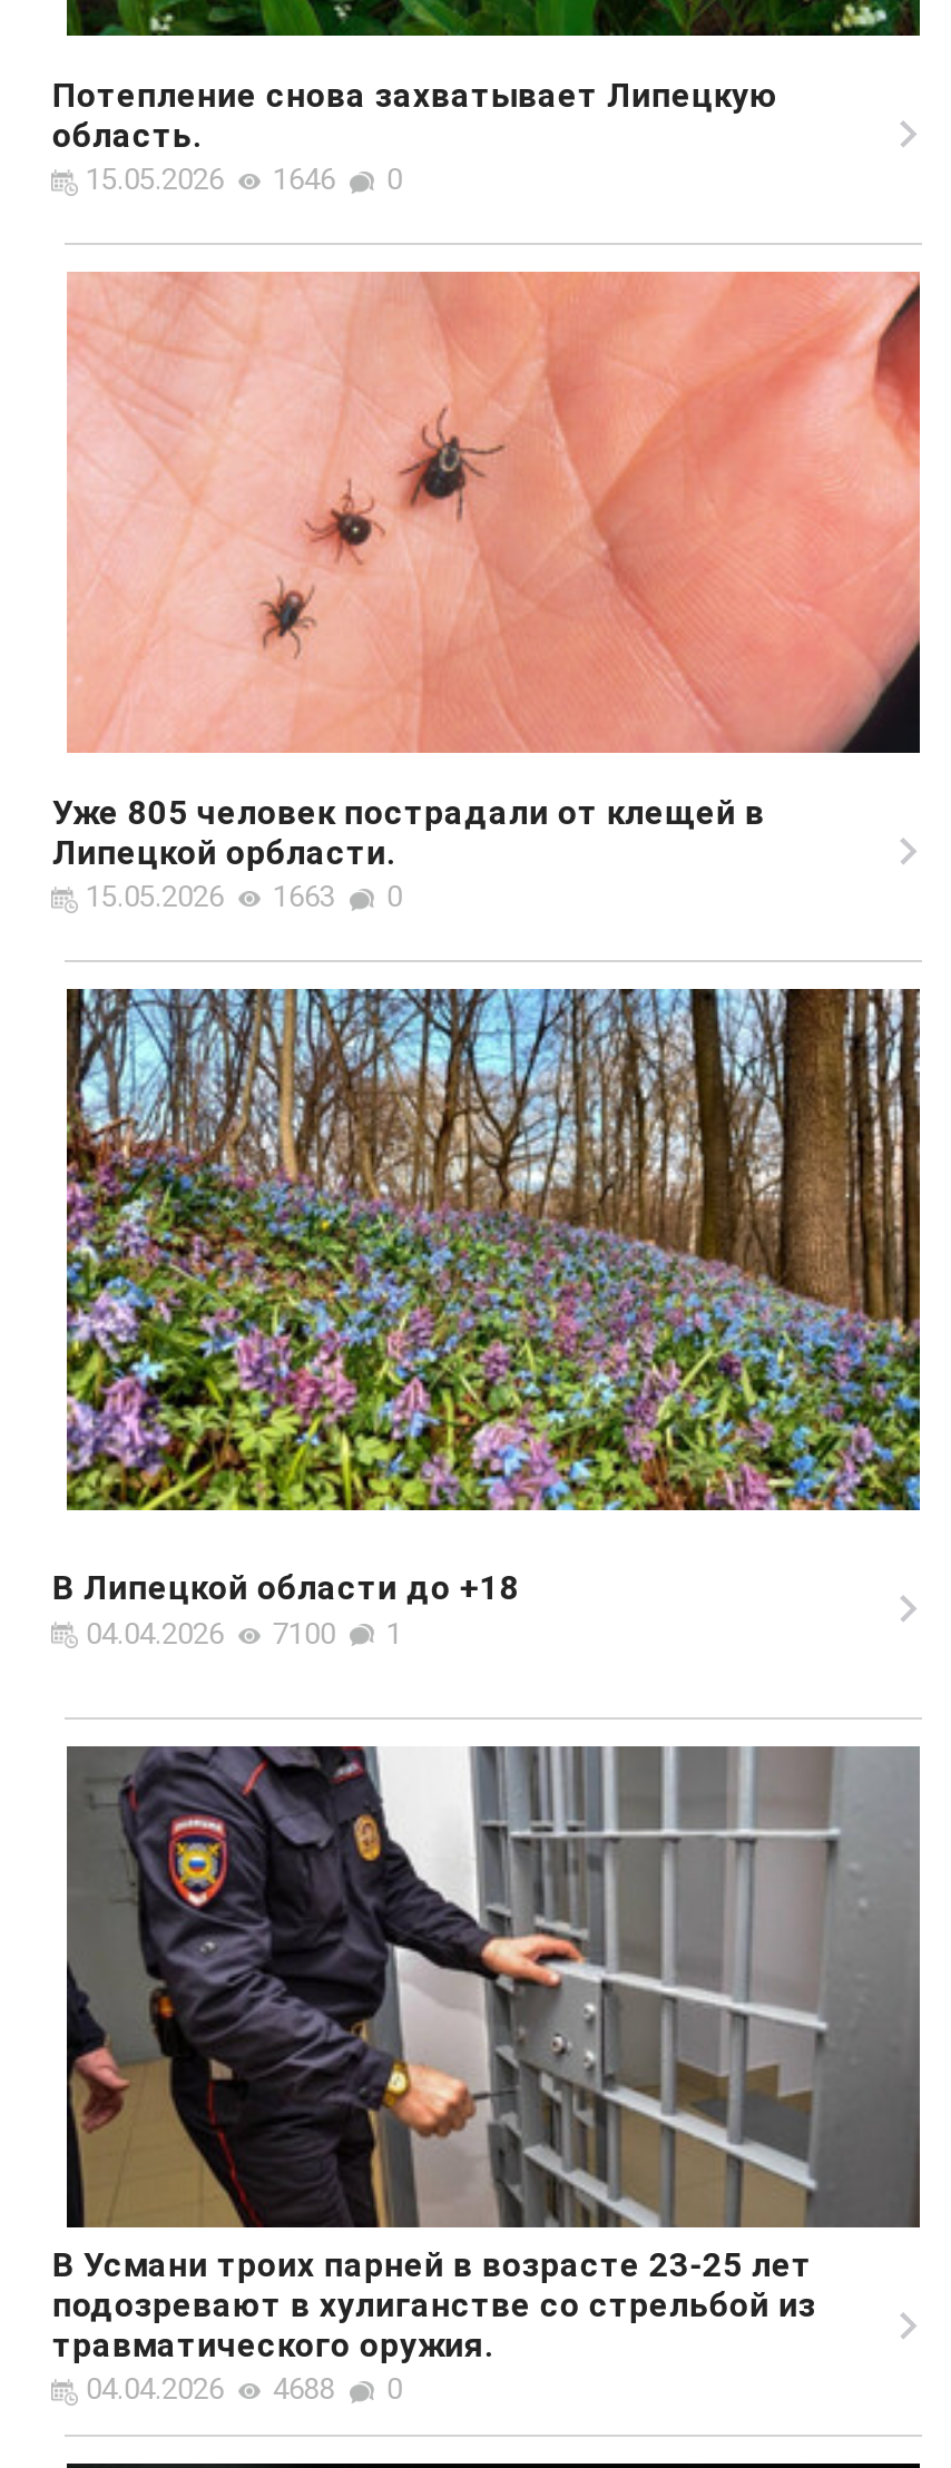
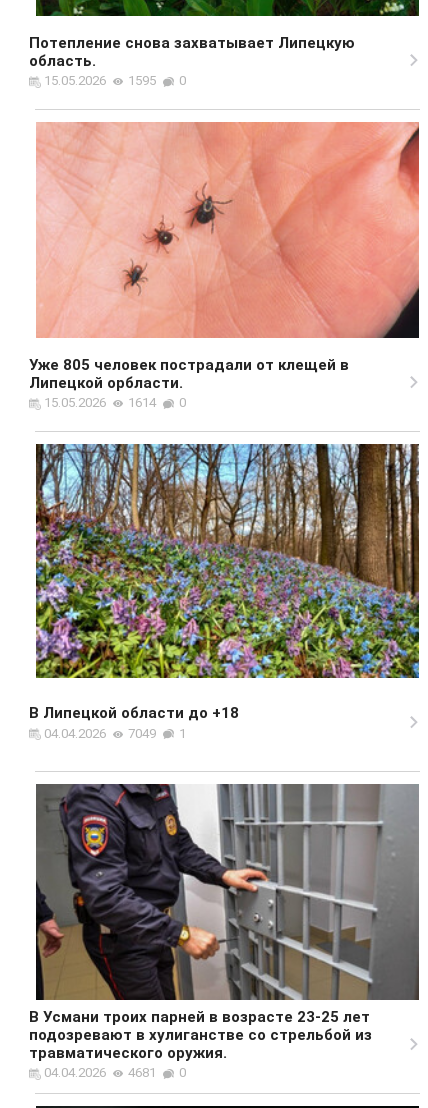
[86,163,402,197] 15.05.2026 1646 0 -> [44,73,186,88] 15.05.2026 1595 0
[86,880,402,913] 15.05.2026 1663 0 -> [44,395,186,410] 15.05.2026 1614 0
[86,1616,402,1650] 04.04.2026 7100 1 -> [44,726,186,741] 04.04.2026 7049 1
[86,2373,402,2407] 04.04.2026 4688 0 -> [44,1065,186,1080] 04.04.2026 4681 0

